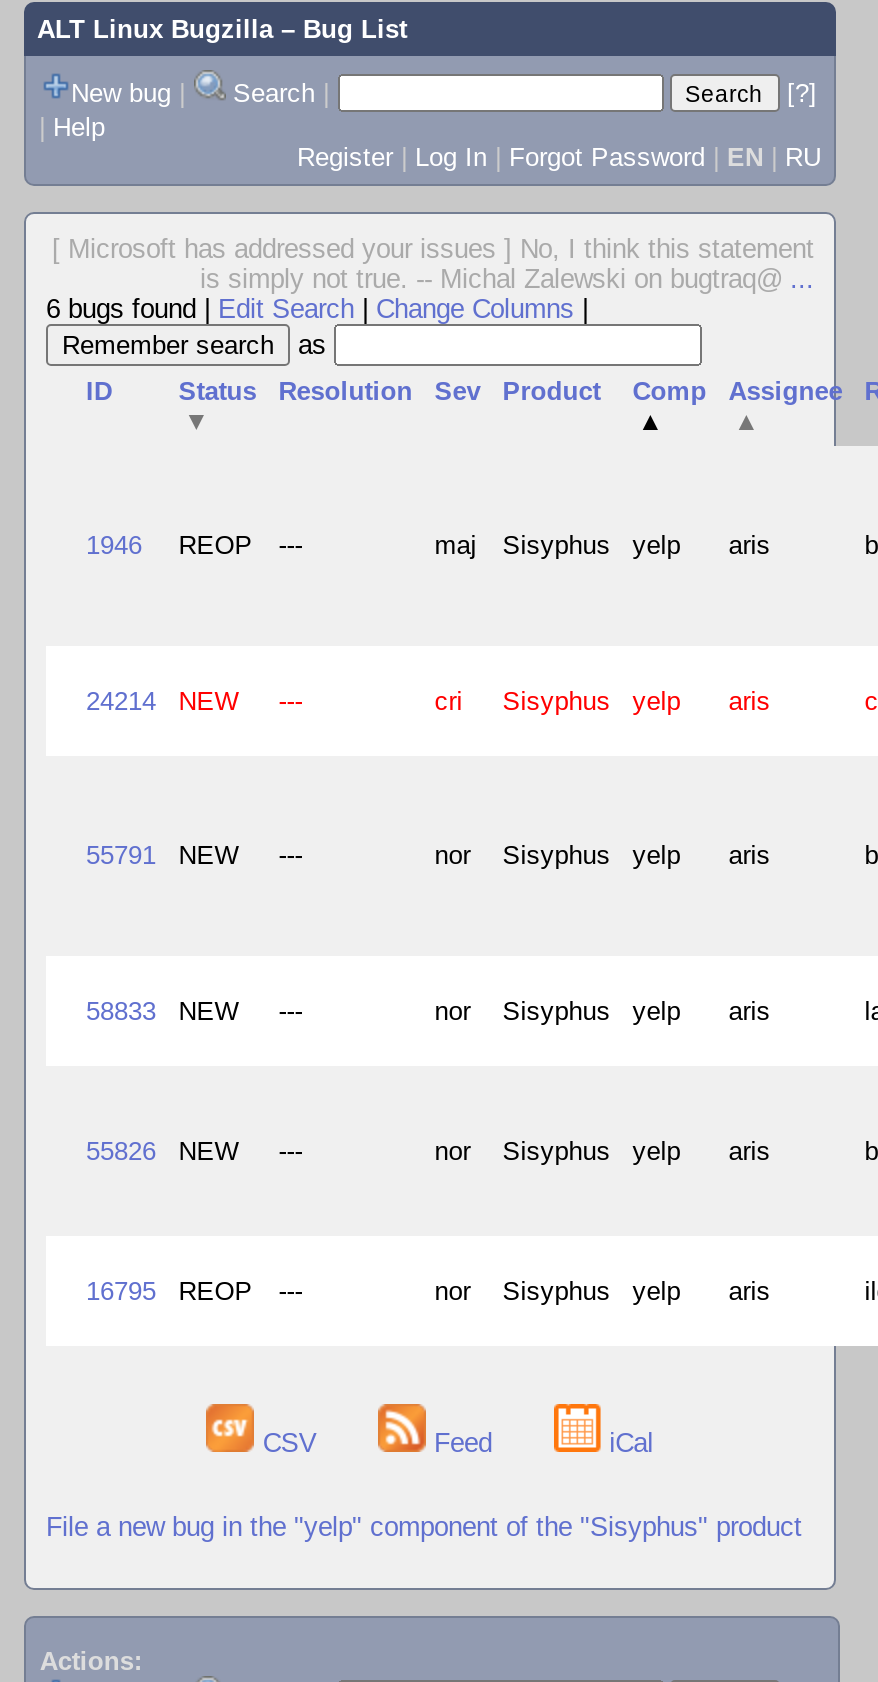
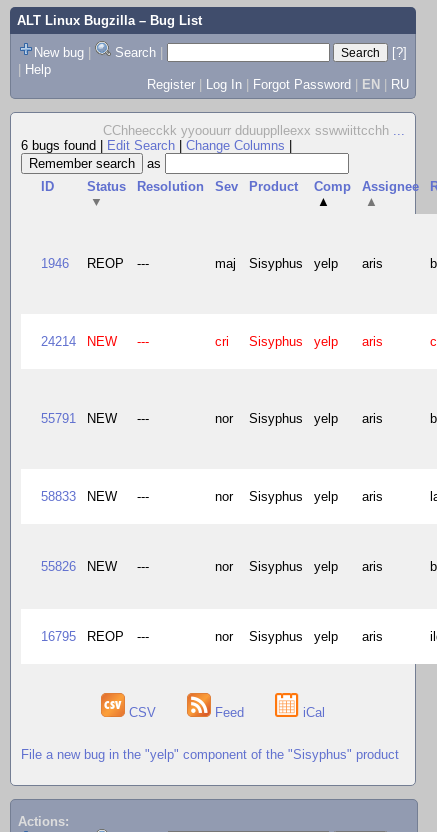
[52,234,814,294] [ Microsoft has addressed your issues ] No, I think this statement | is simply not true. -- Michal Zalewski on bugtraq@... -> [103,123,405,138] CChheecckk yyoouurr dduupplleexx sswwiittcchh...

